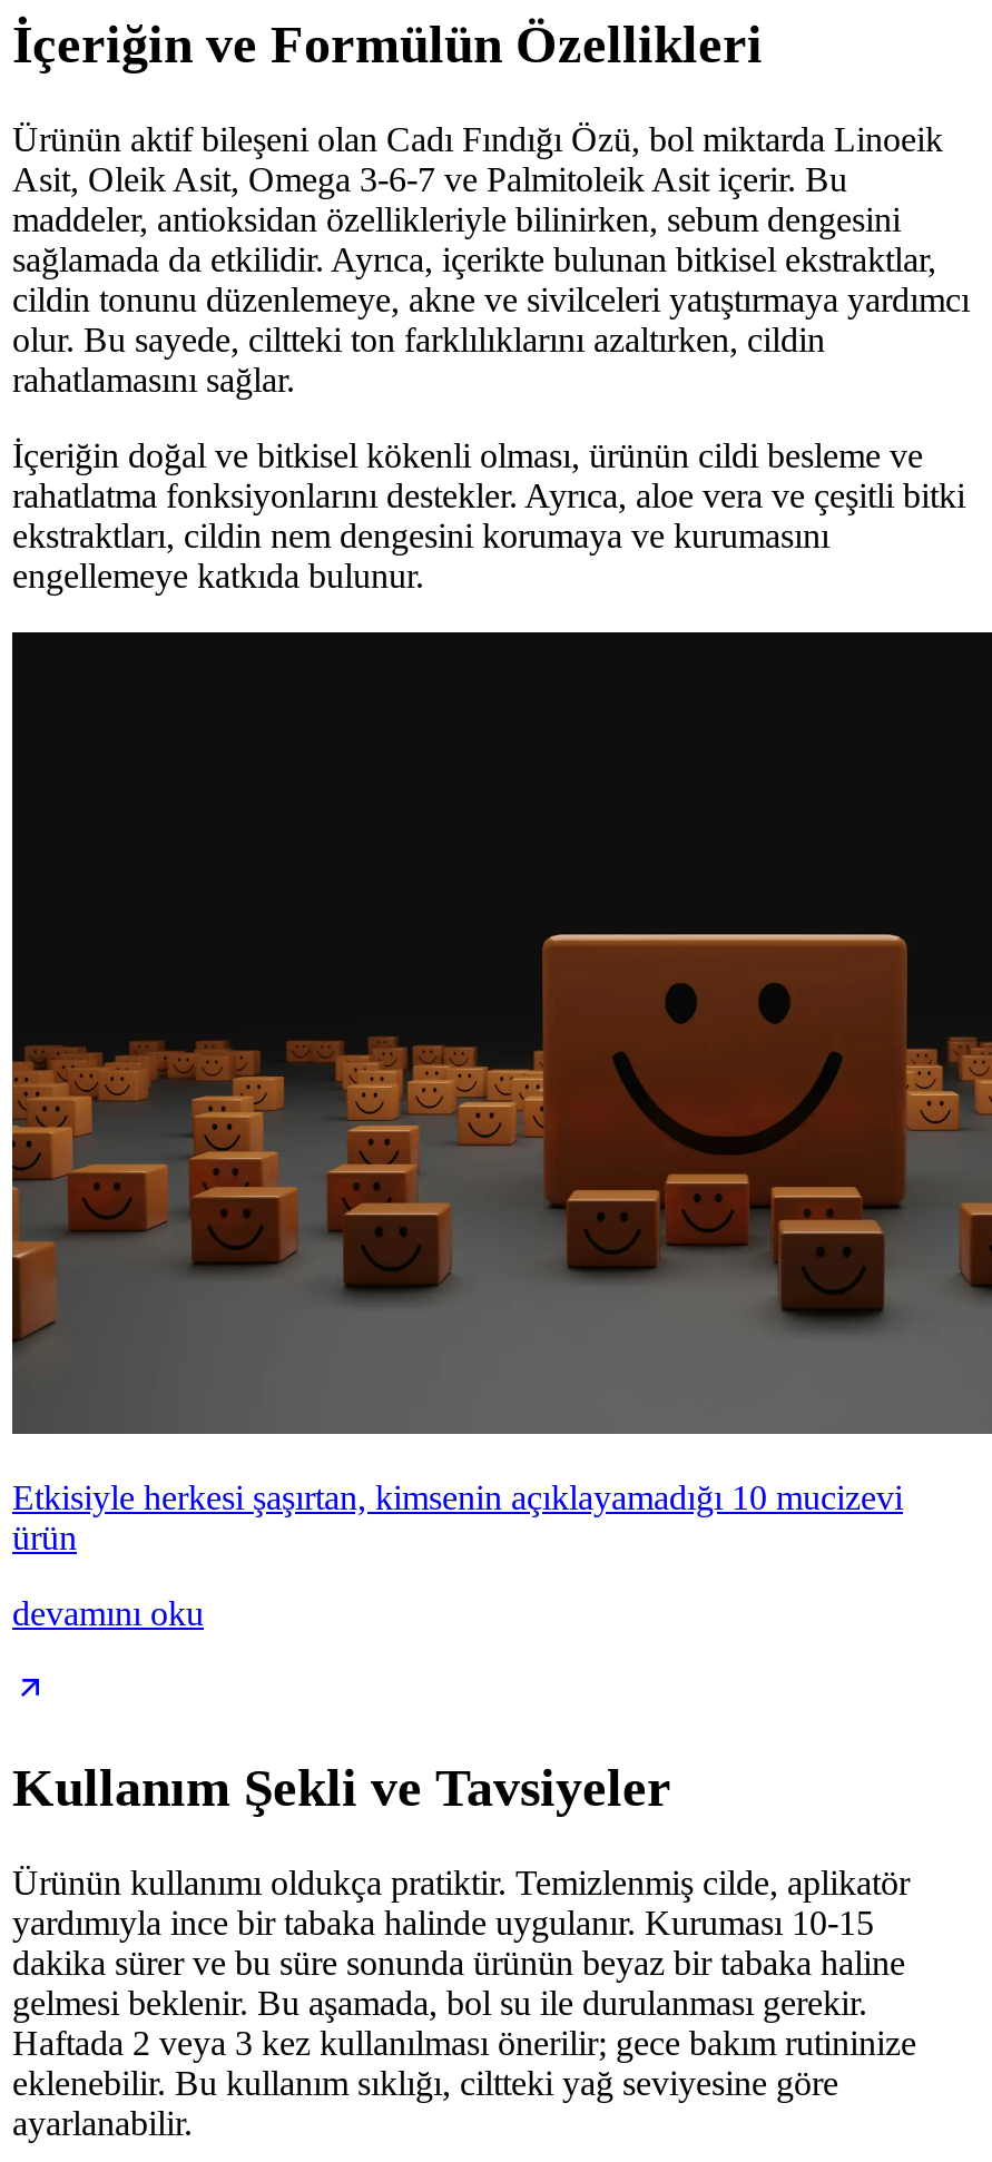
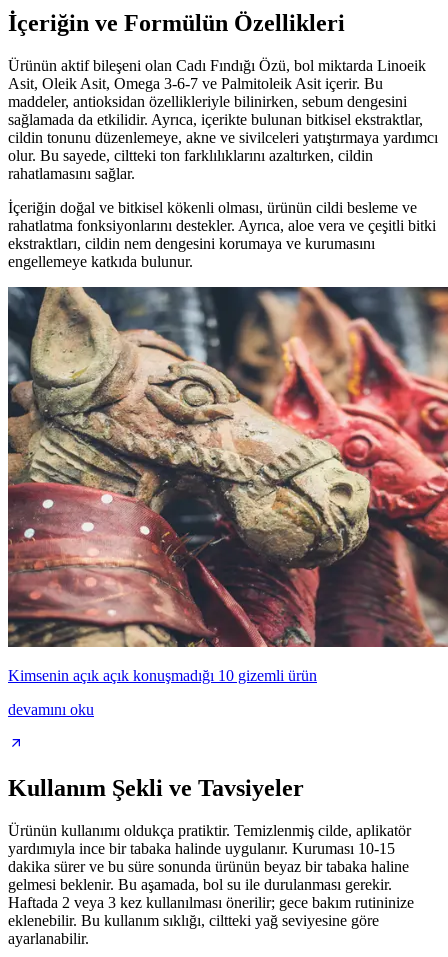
[10,630,985,1557] [image] | Etkisiyle herkesi şaşırtan, kimsenin açıklayamadığı 10 mucizevi | ürün -> [7,286,445,684] [image] | Kimsenin açık açık konuşmadığı 10 gizemli ürün

